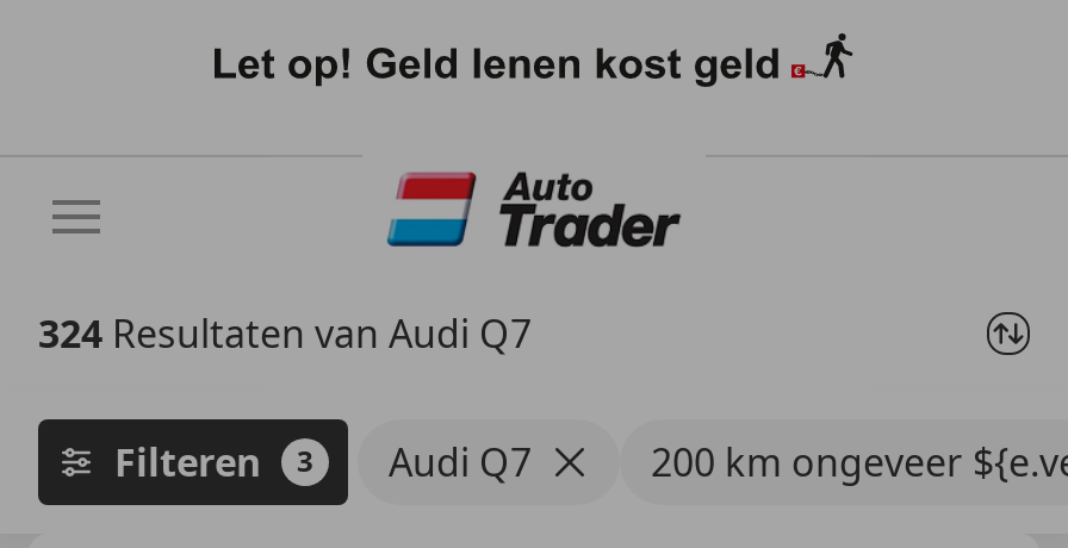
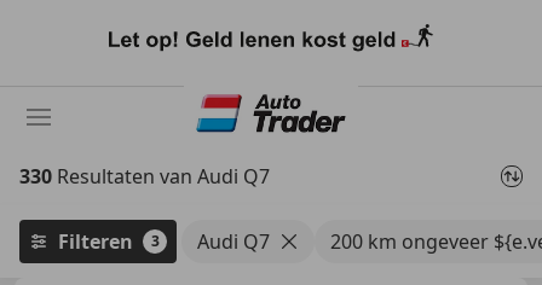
[38,307,532,360] 324 Resultaten van Audi Q7 -> [19,163,270,190] 330 Resultaten van Audi Q7

